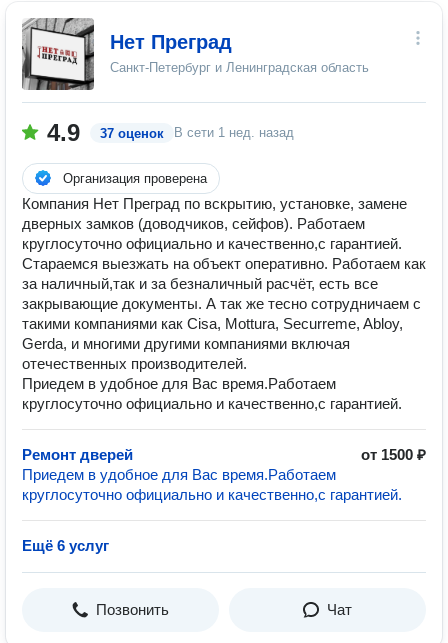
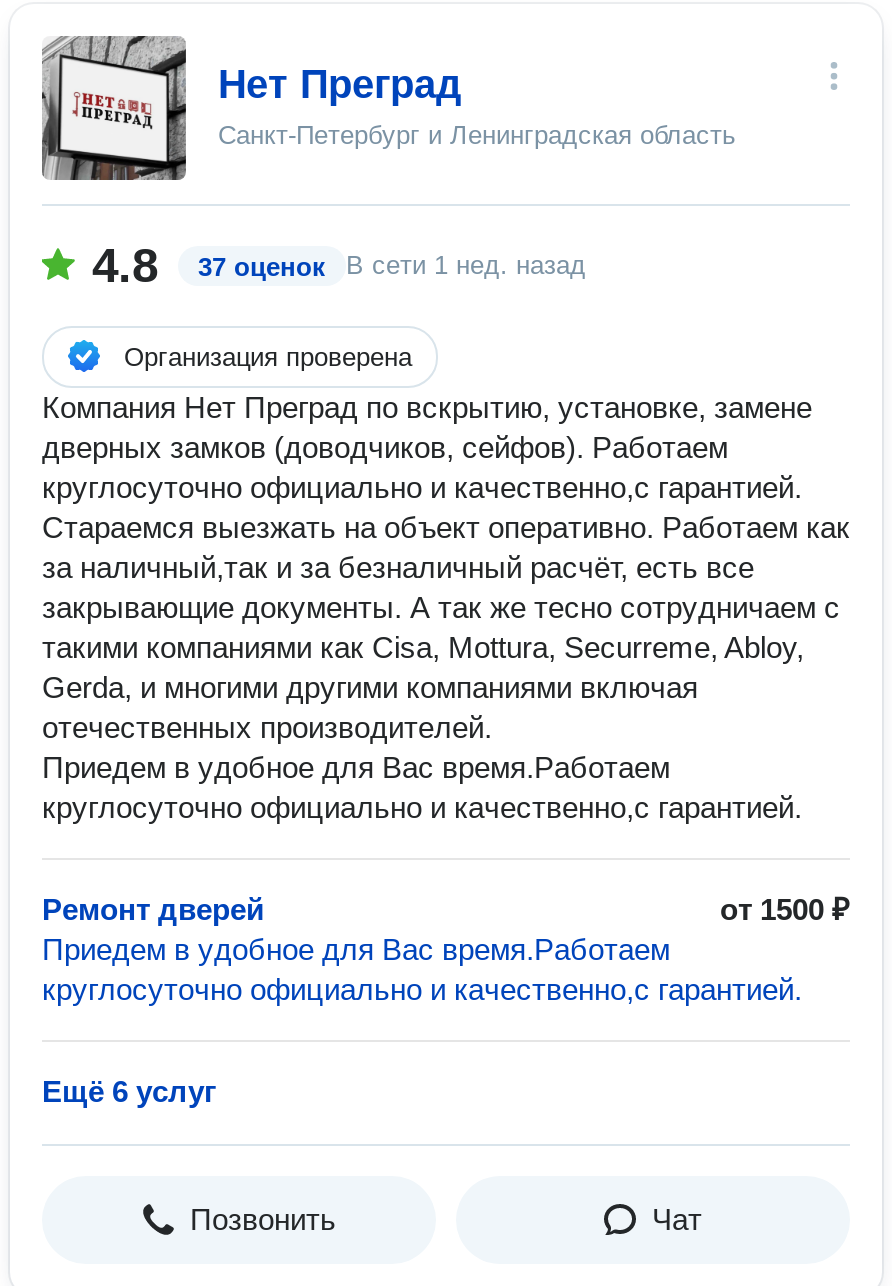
[47,119,294,146] 4.9 37 оценок В сети 1 нед. назад -> [92,238,586,292] 4.8 37 оценок В сети 1 нед. назад

